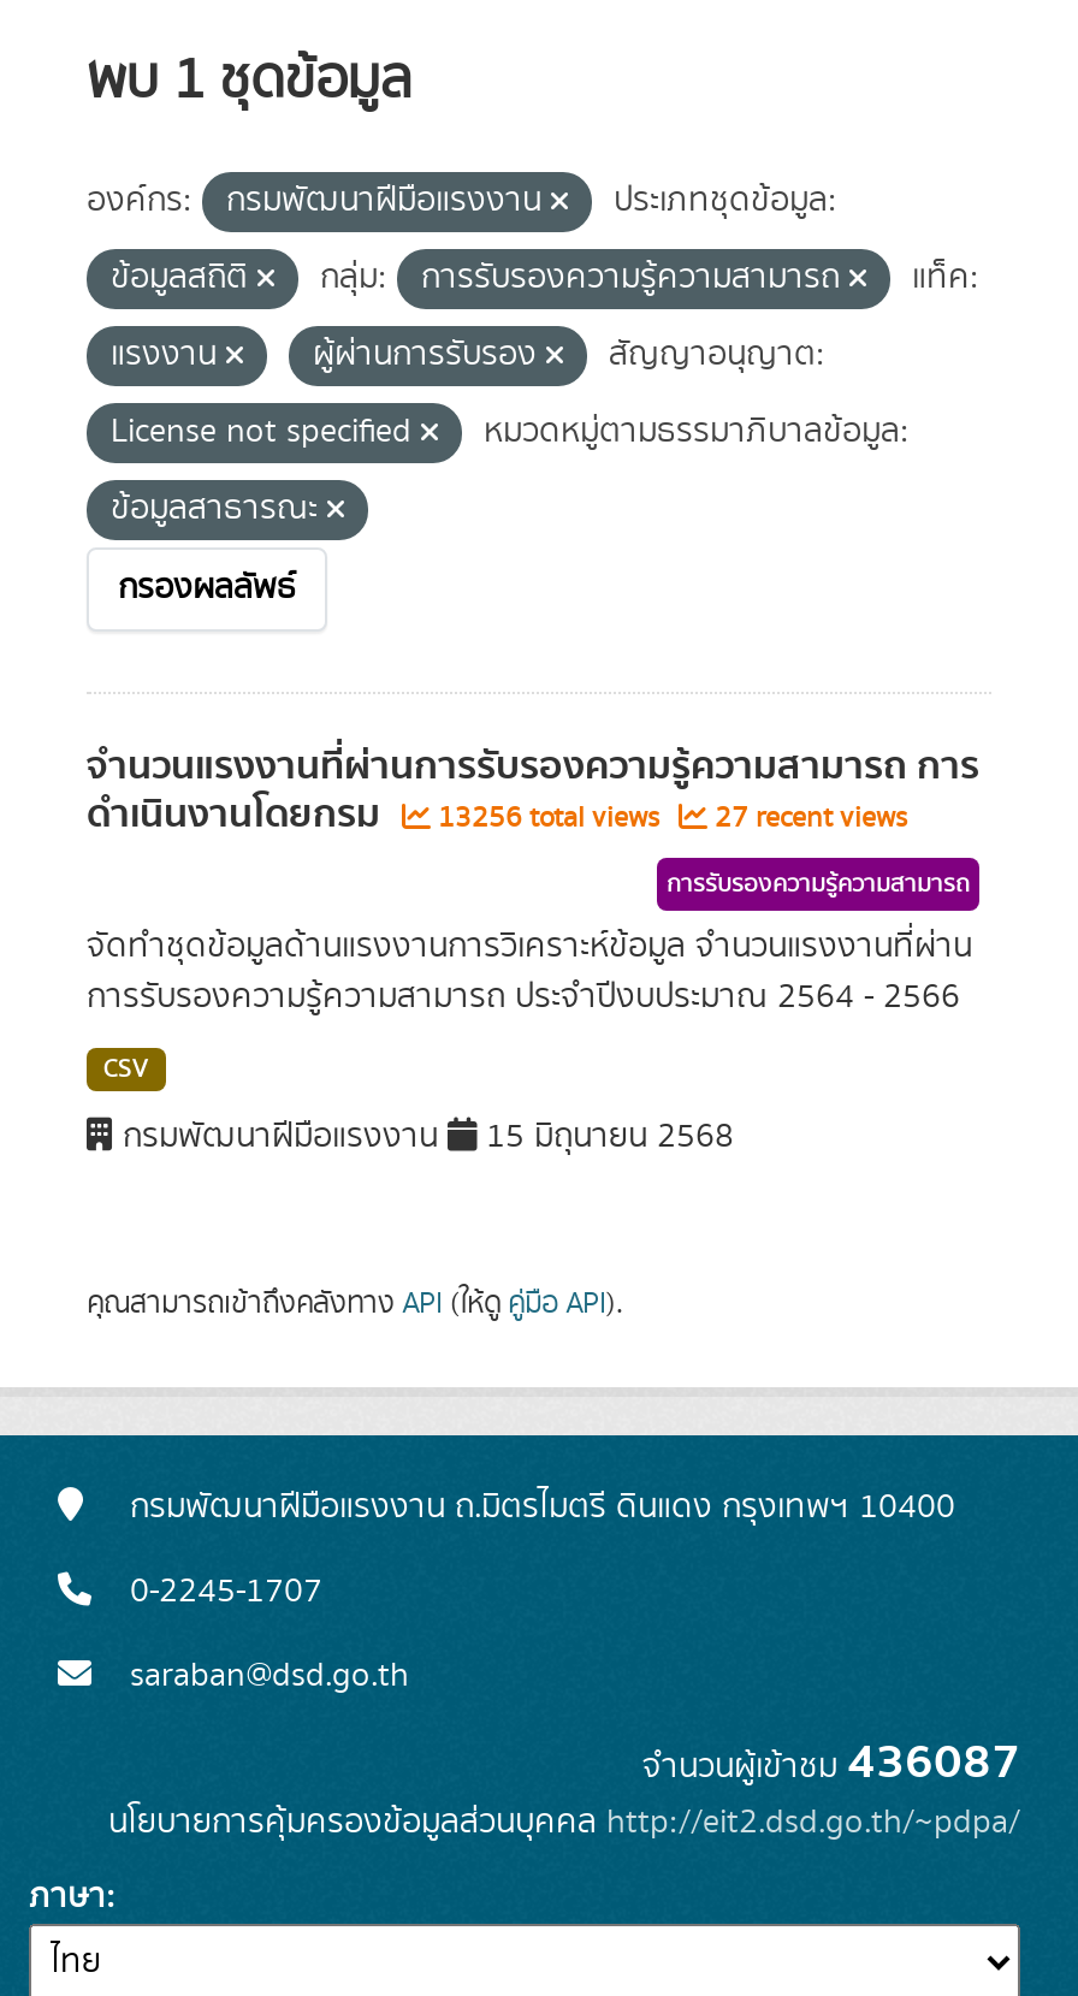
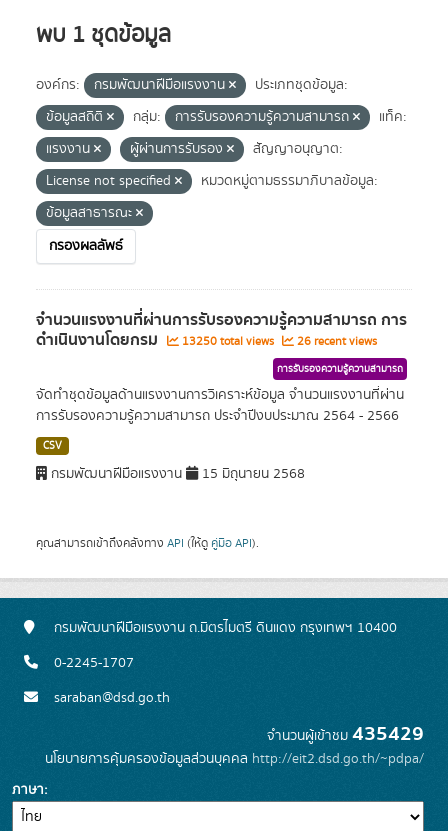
[431,798,667,839] 13256 total views -> [179,333,277,350] 13250 total views
[707,798,907,839] 27 recent views -> [294,333,377,350] 26 recent views
[642,1724,1020,1801] จำนวนผู้เข้าชม436087 -> [267,718,424,750] จำนวนผู้เข้าชม435429

